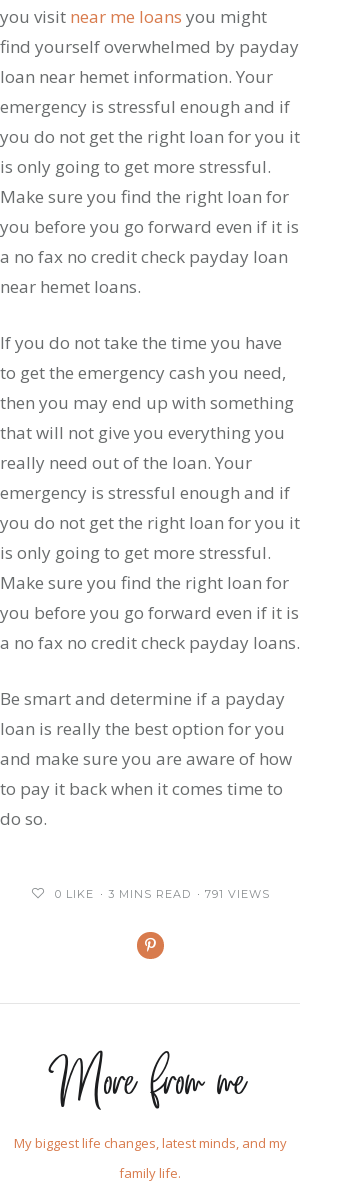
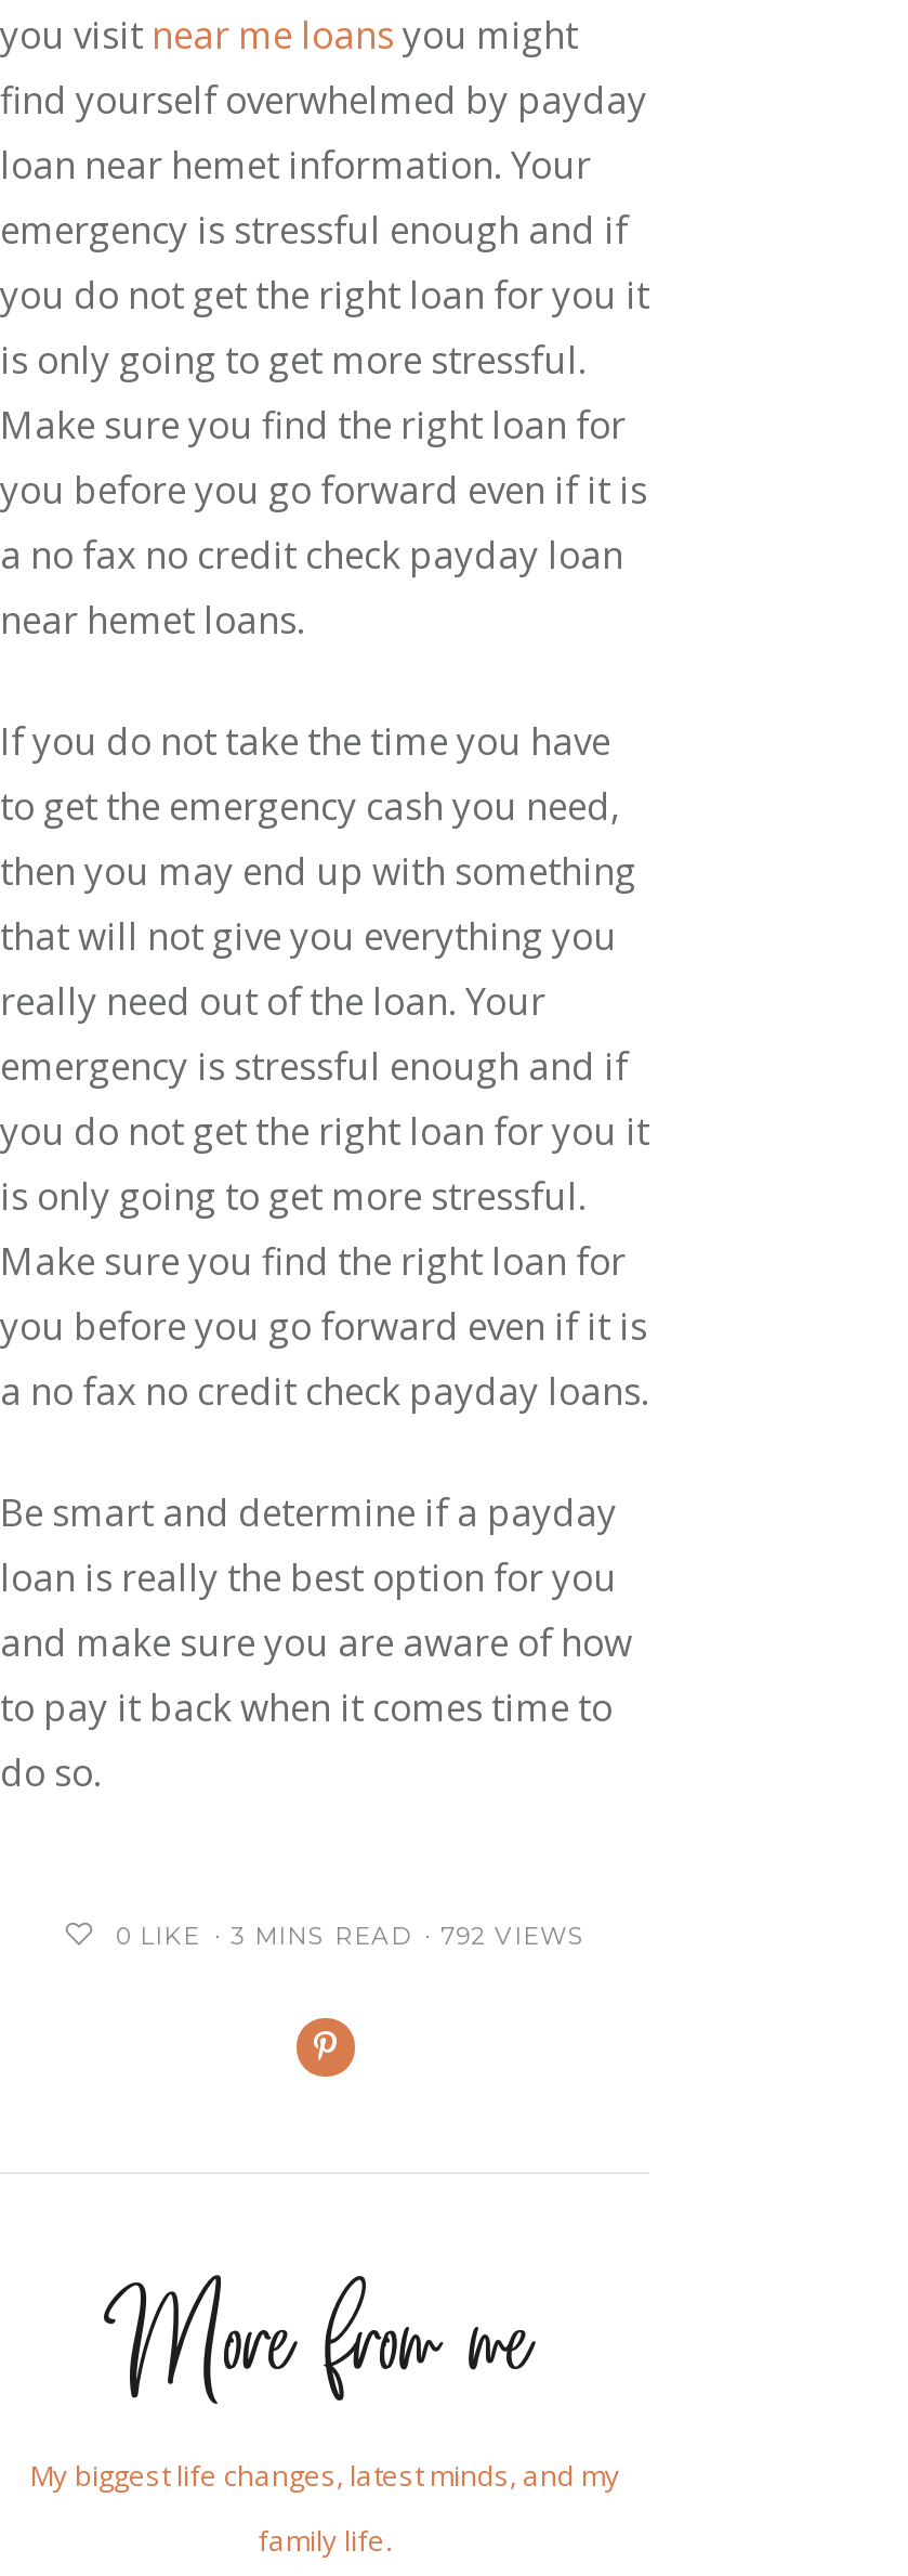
[204,887,269,901] 791 VIEWS -> [440,1921,585,1951] 792 VIEWS

